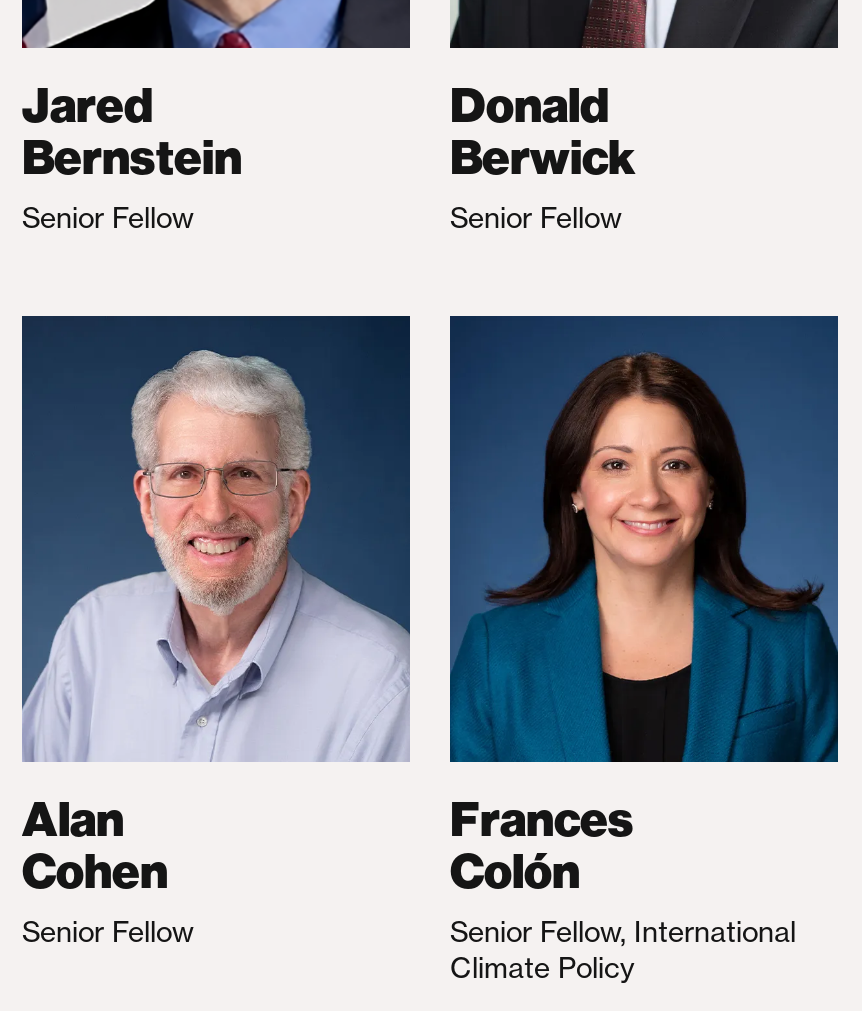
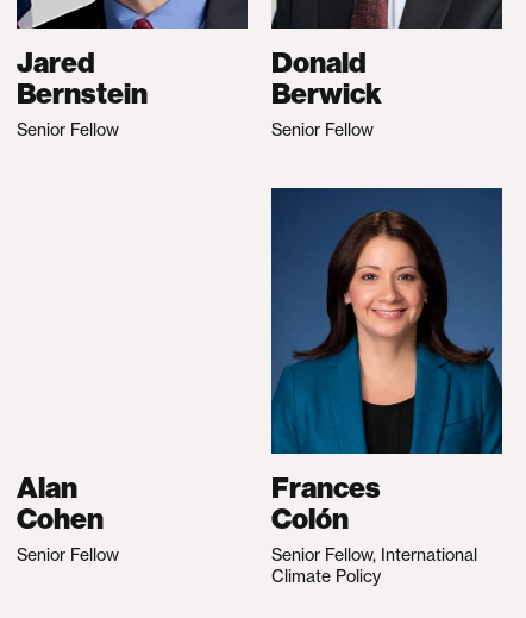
[20,314,412,764] [image] -> none

